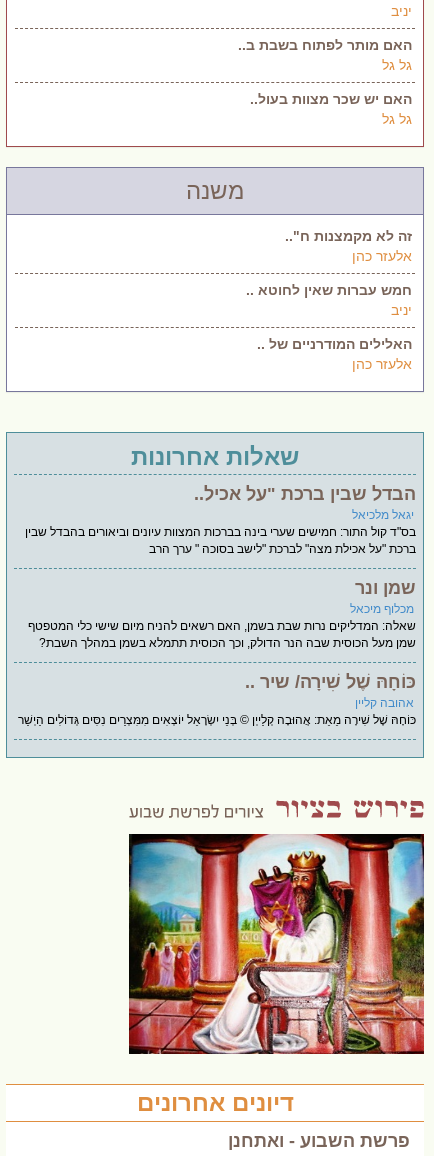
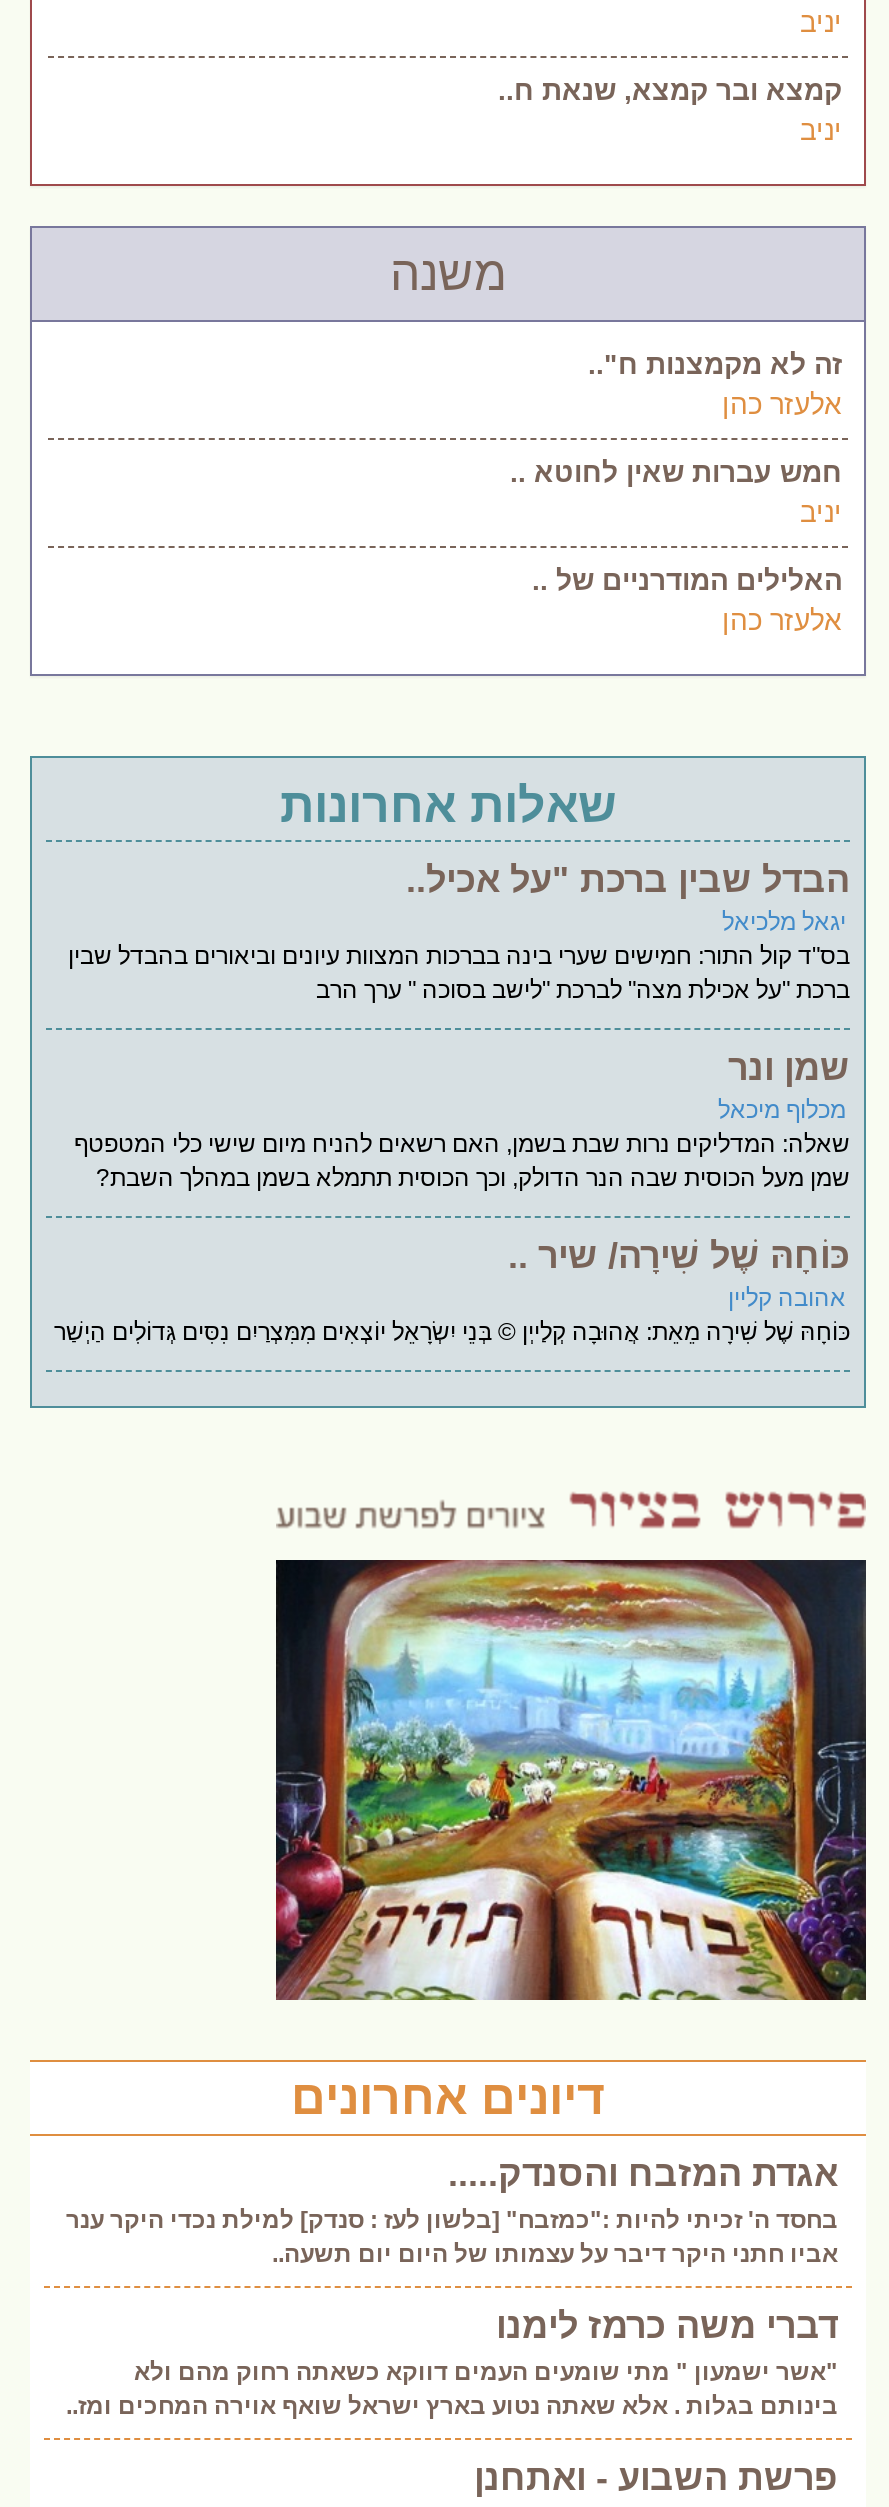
[238,37,412,127] האם מותר לפתוח בשבת ב.. | גל גל | האם יש שכר מצוות בעול.. | גל גל -> [498,74,842,146] קמצא ובר קמצא, שנאת ח.. | יניב
moved [18,177,416,1116] -> [54,246,850,2125]: משנה | זה לא מקמצנות ח".. | אלעזר כהן | ... | כּוֹחָהּ שֶׁל שִׁירָה מֵאֵת: אֲהוּבָה קְלַייְן © בְּנֵי יִשְׂרָאֵל יוֹצְאִים מִמִּצְרַיִם נִסִּים גְּדוֹלִים הַיְשַׁר | דיונים אחרונים
[128,833,425,1055] [image] -> [274,1558,868,2002] [image]
none -> [66,2155,838,2421] אגדת המזבח והסנדק..... | בחסד ה' זכיתי להיות :"כמזבח" [בלשון לעז : סנדק] למילת נכדי היקר ענר | אביו חתני היקר דיבר על עצמותו של היום יום תשעה.. | דברי משה כרמז לימנו | "אשר ישמעון " מתי שומעים העמים דווקא כשאתה רחוק מהם ולא | בינותם בגלות . אלא שאתה נטוע בארץ ישראל שואף אוירה המחכים ומז..

